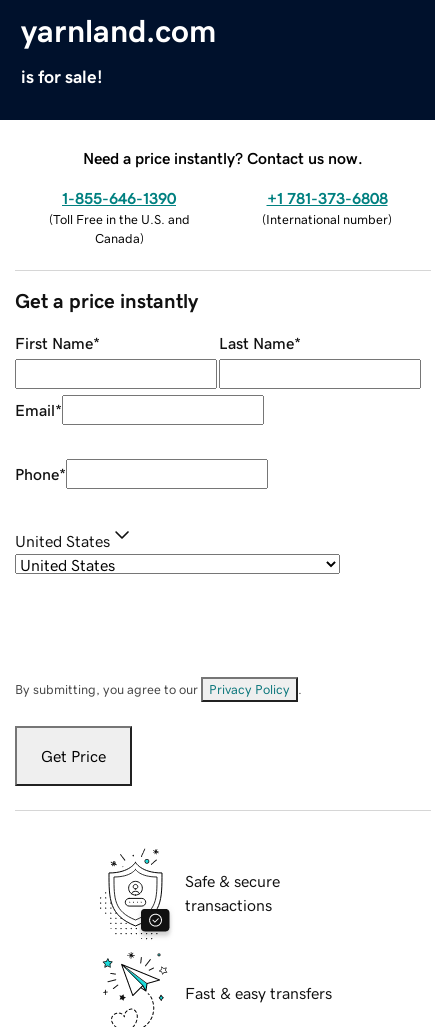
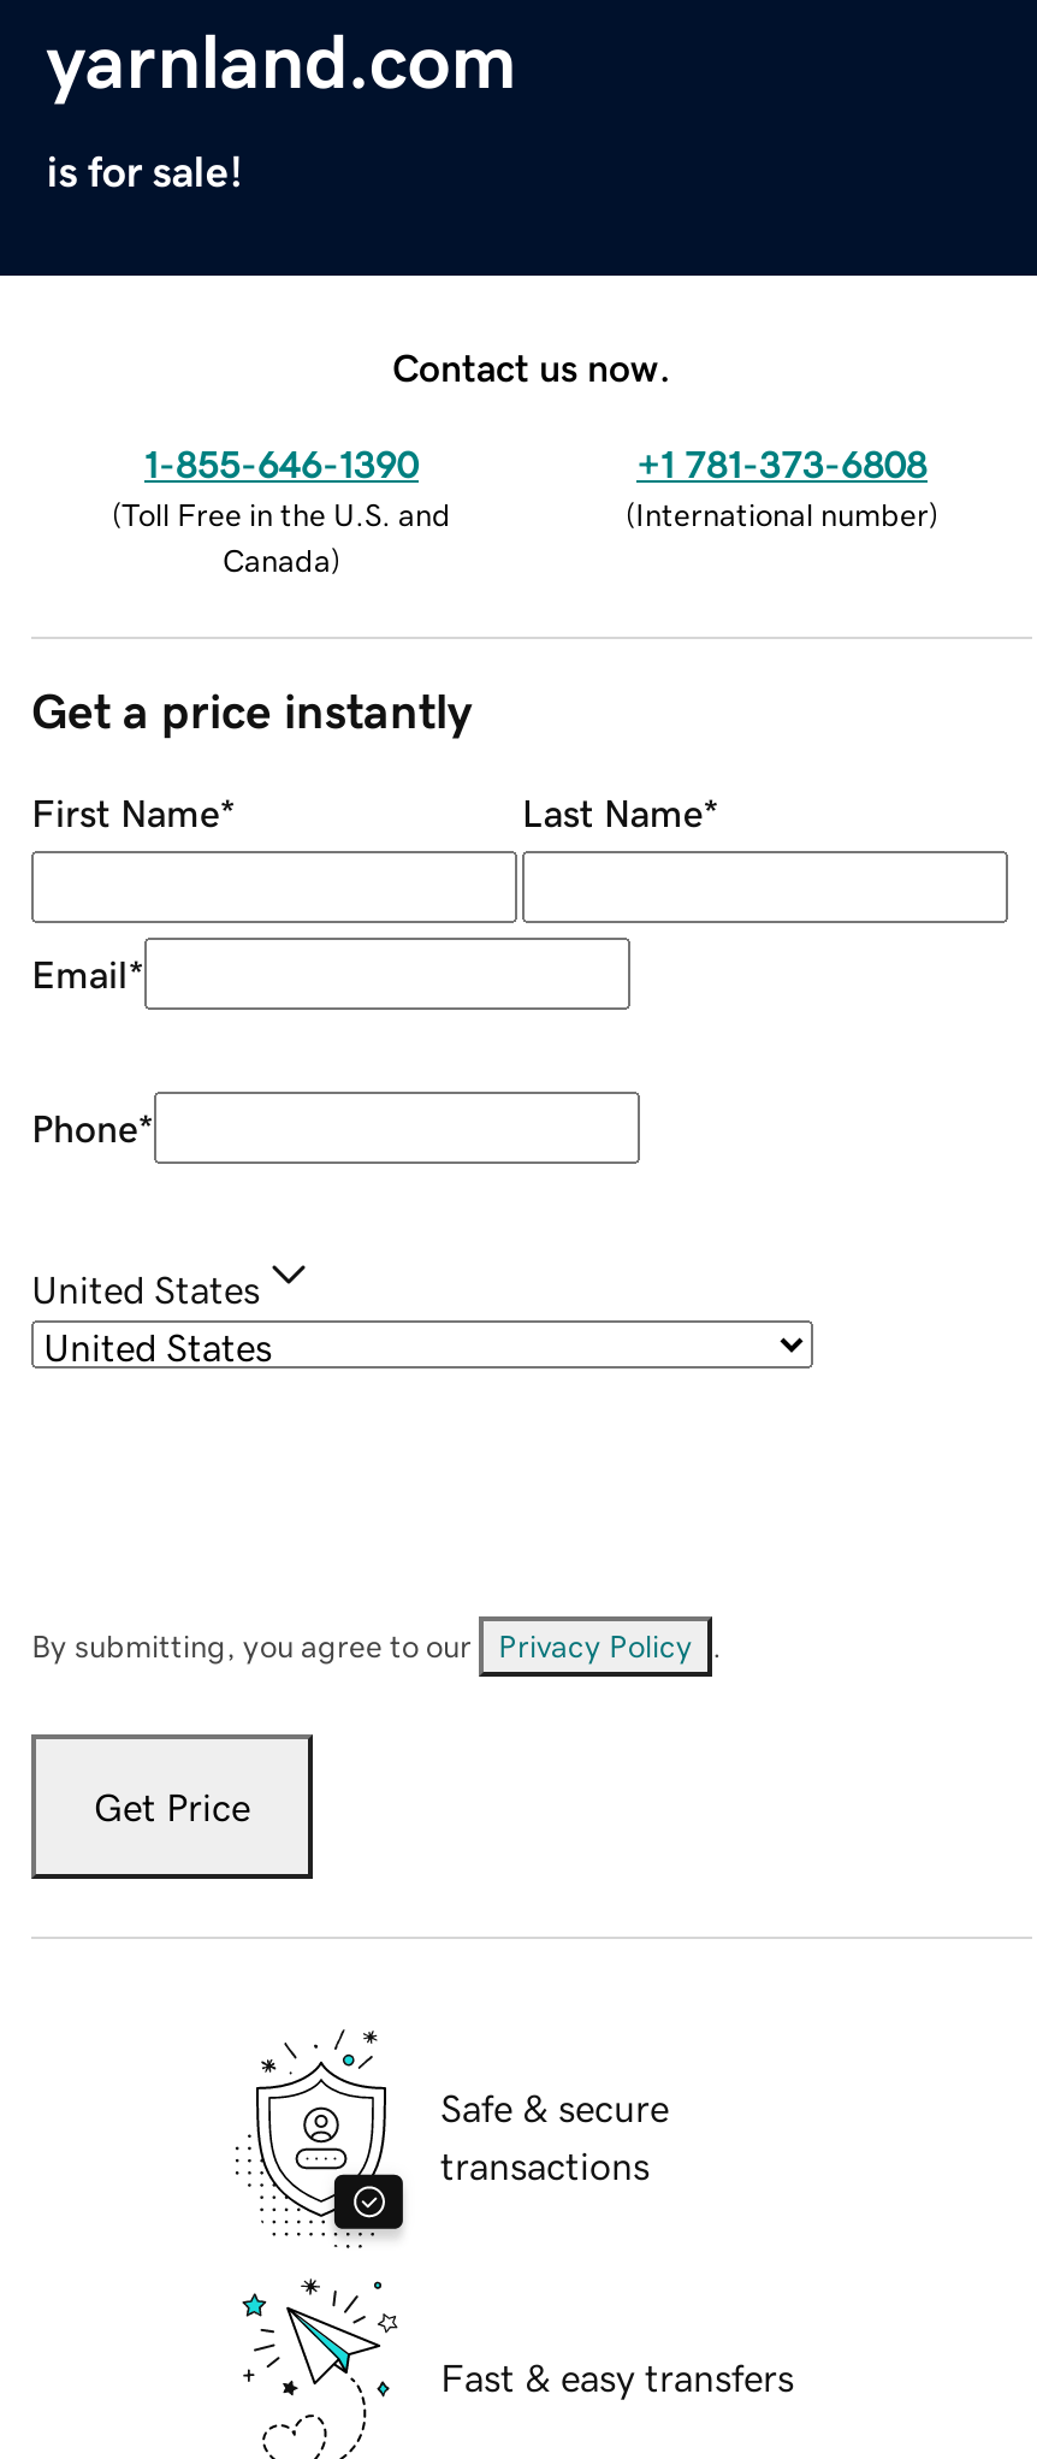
[83,150,363,166] Need a price instantly? Contact us now. -> [392,347,671,385] Contact us now.

